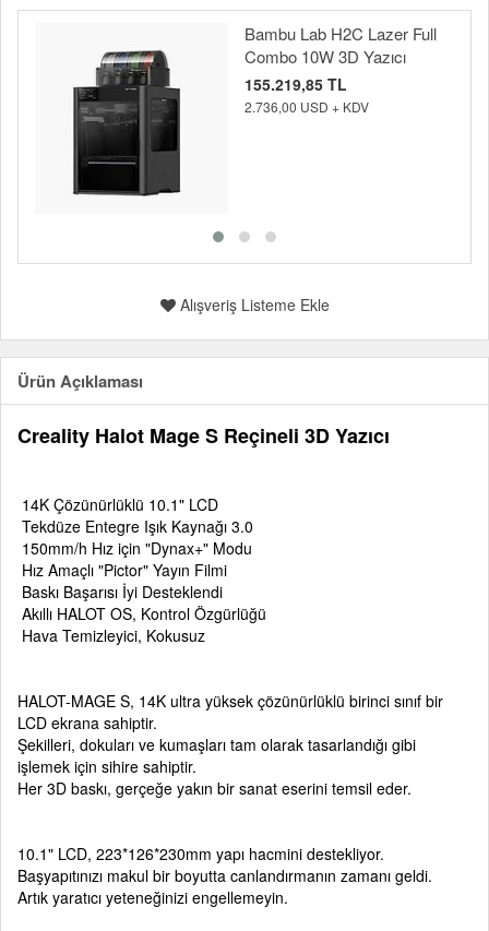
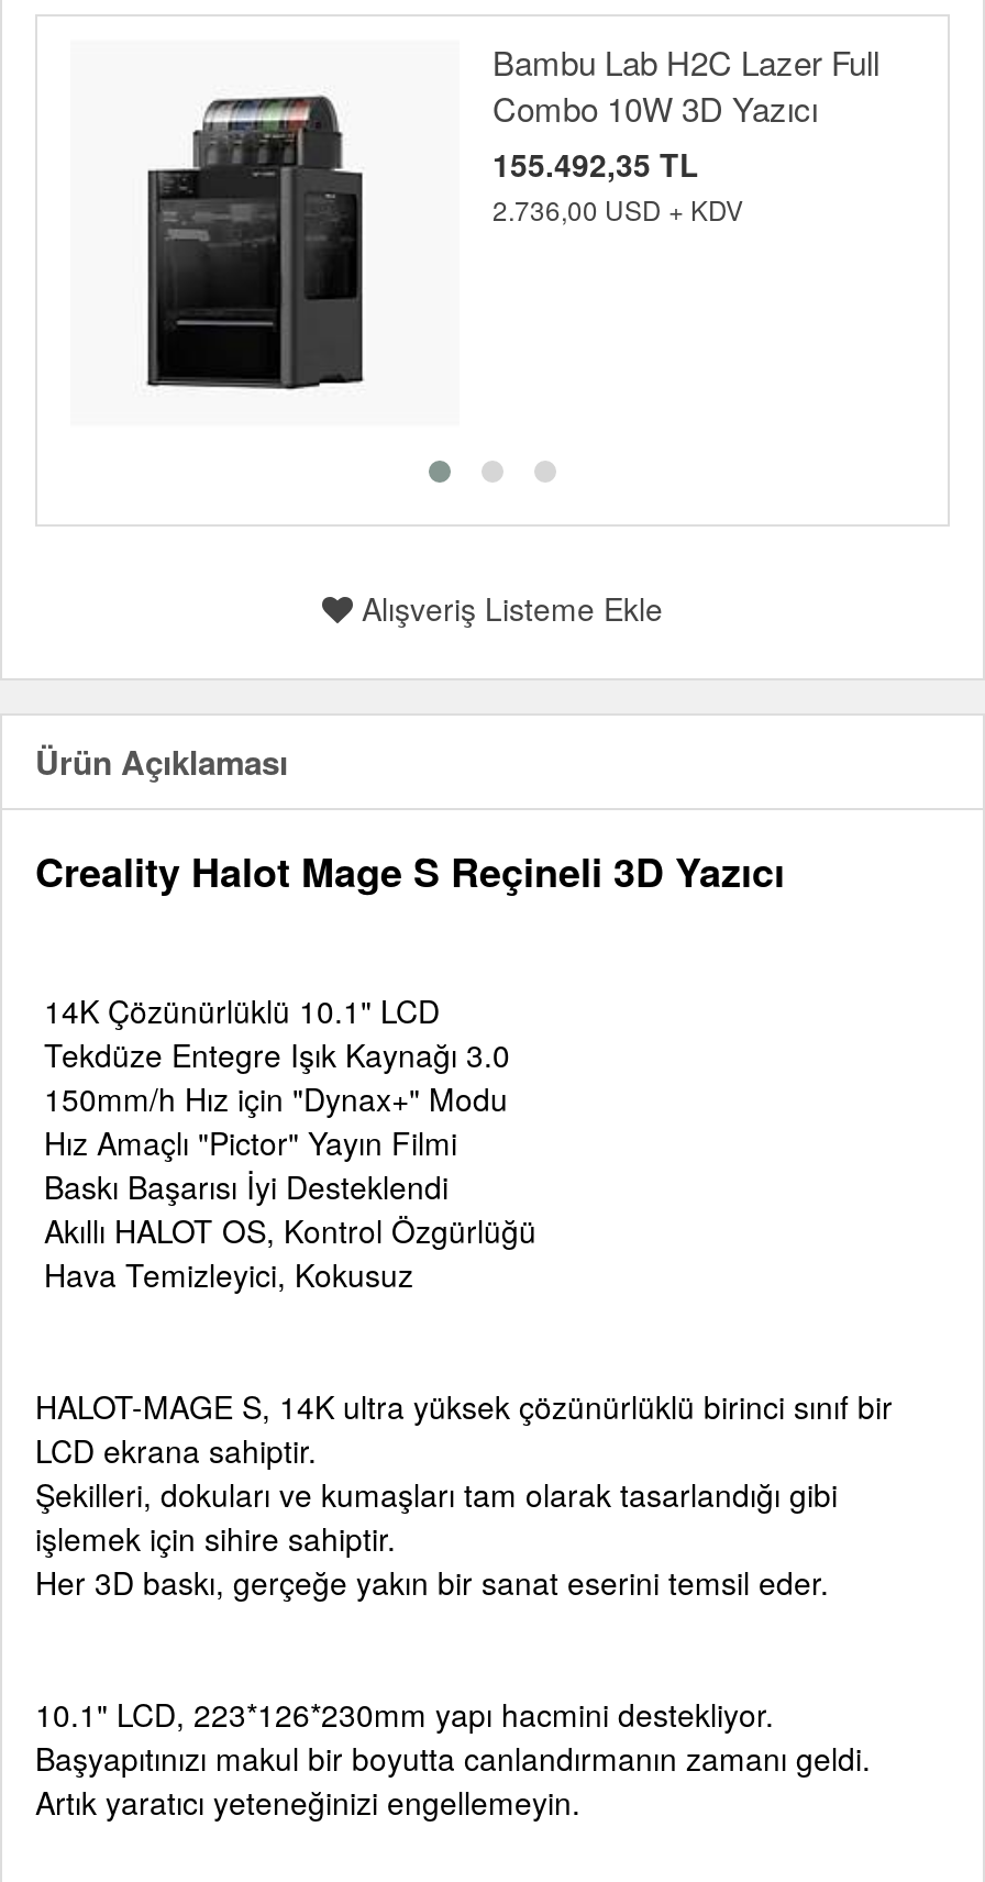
[244,73,347,95] 155.219,85 TL -> [492,142,699,186] 155.492,35 TL

